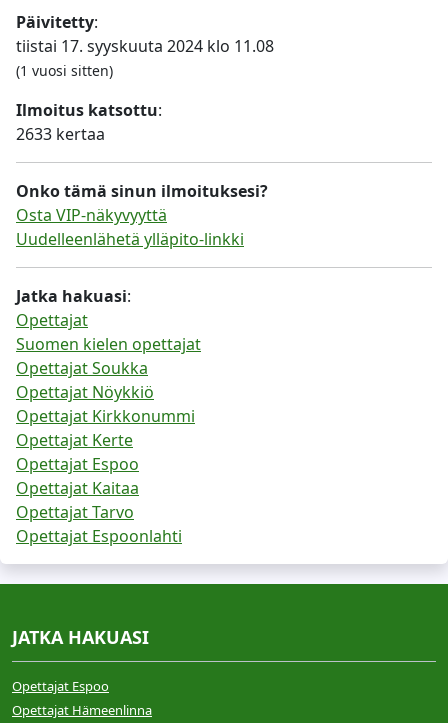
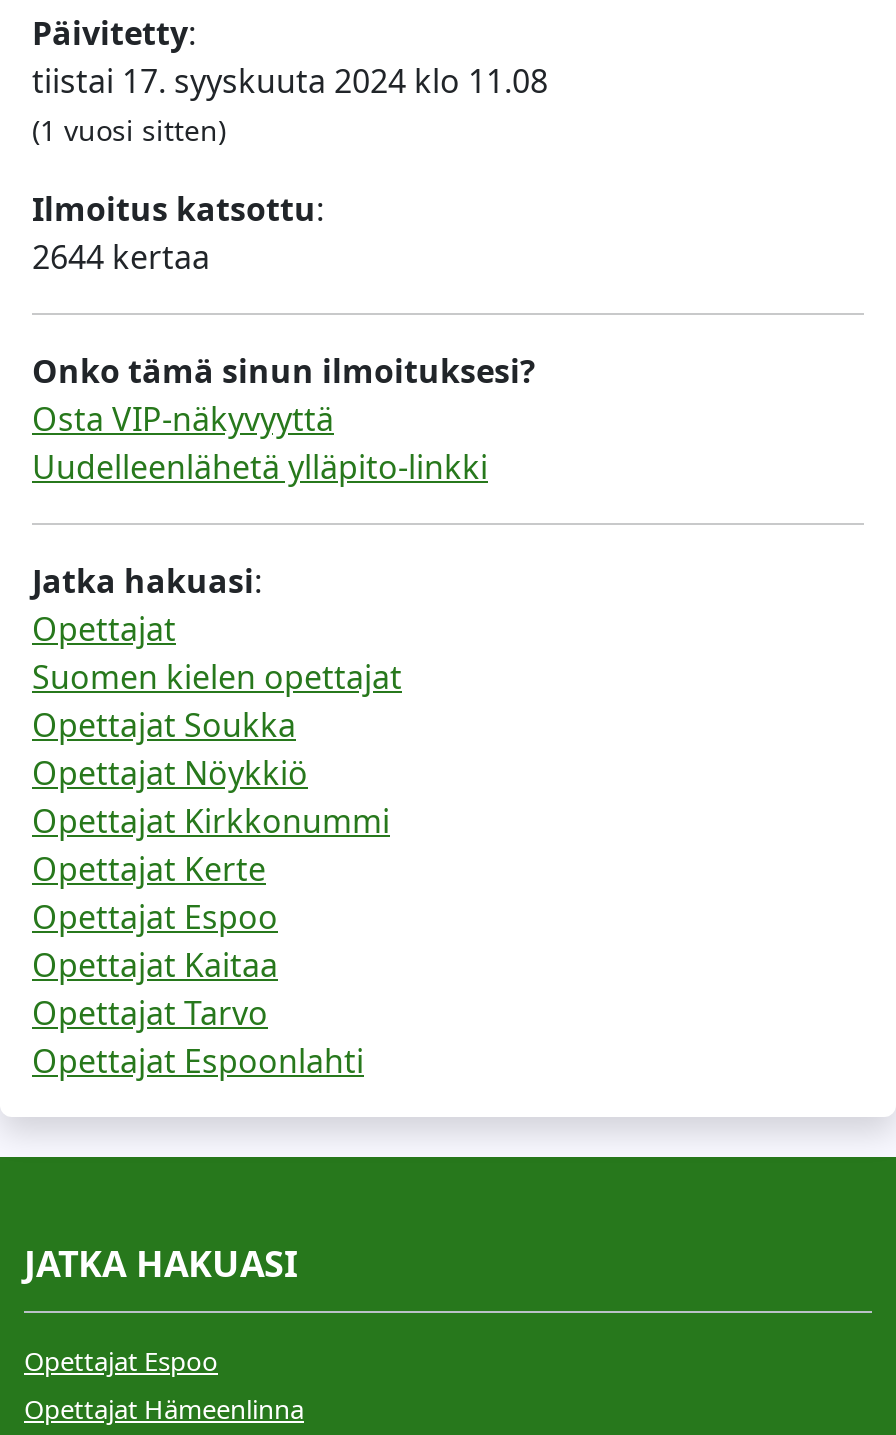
[16,123,105,145] 2633 kertaa -> [32,235,210,279] 2644 kertaa

